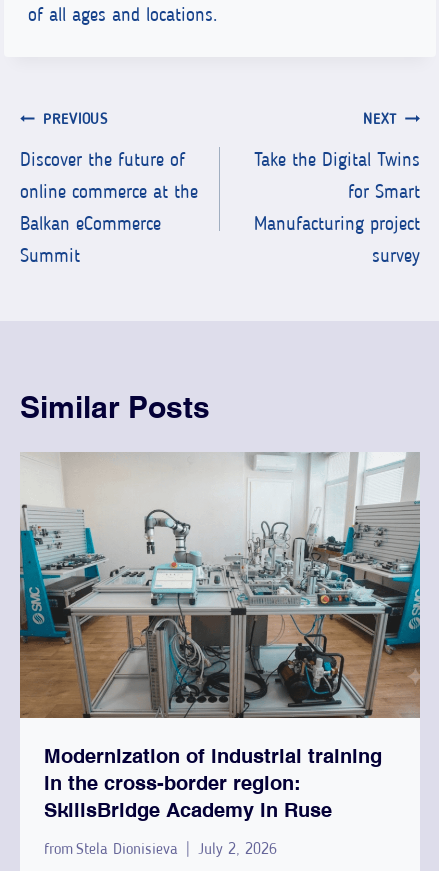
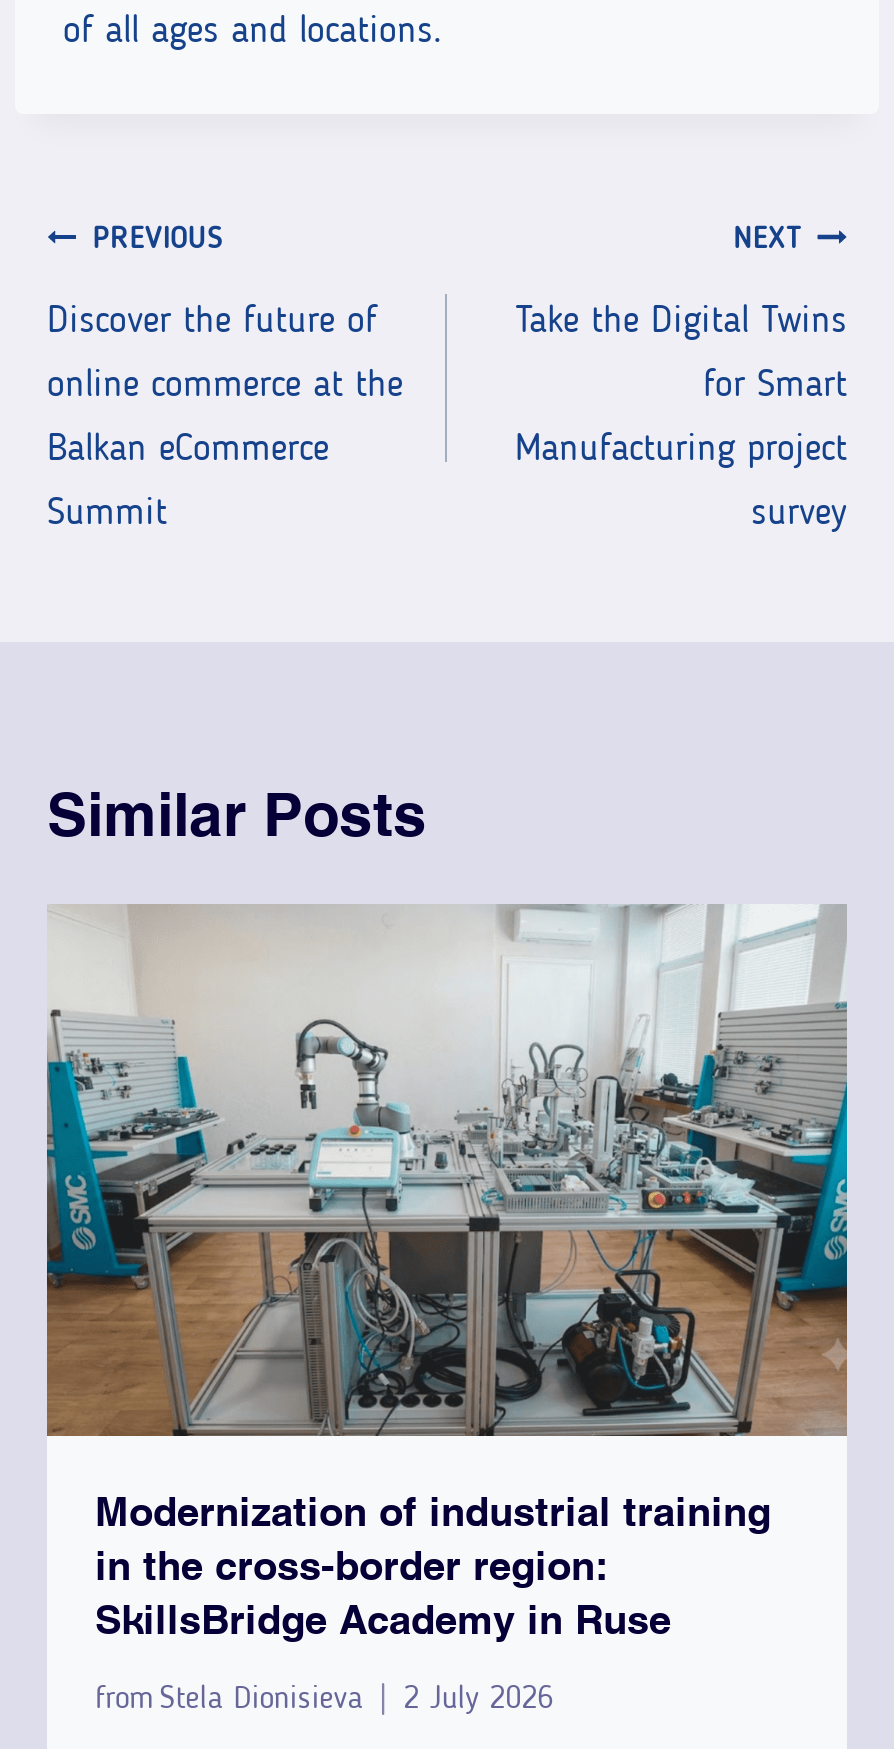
[44,842,277,858] from Stela Dionisieva July 2, 2026 -> [95,1685,553,1717] from Stela Dionisieva 2 July 2026

